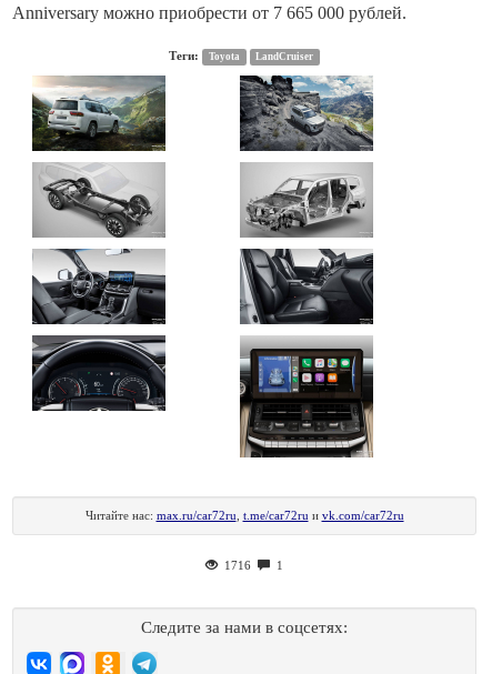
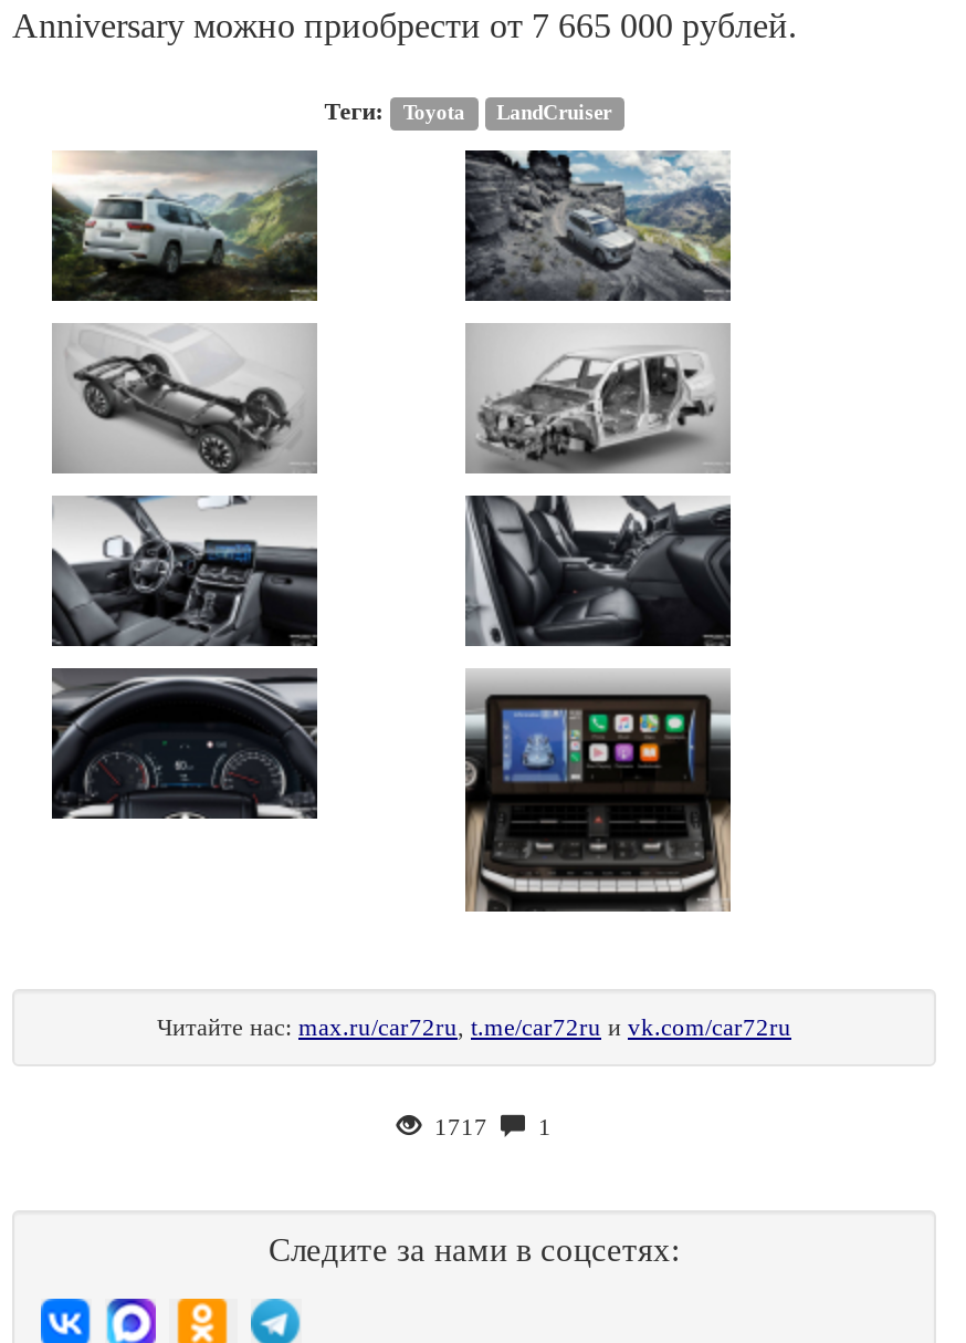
[221,559,283,572] 1716 1 -> [428,1113,552,1139] 1717 1

